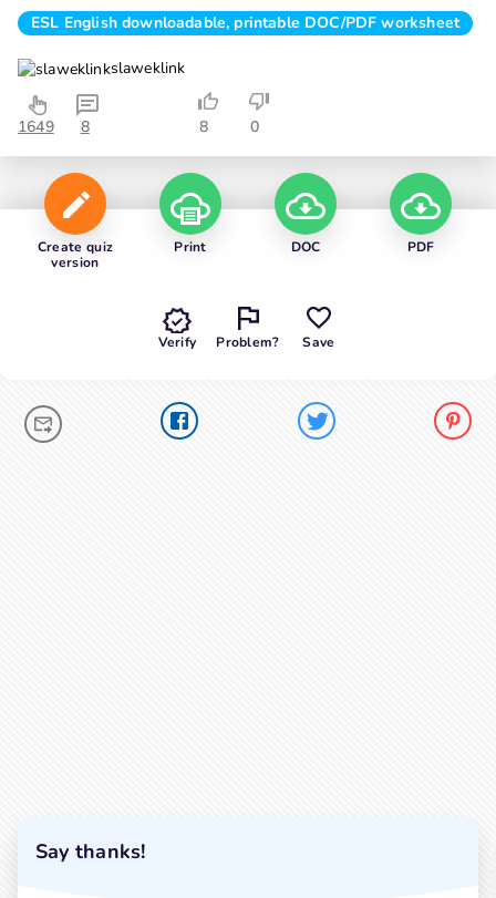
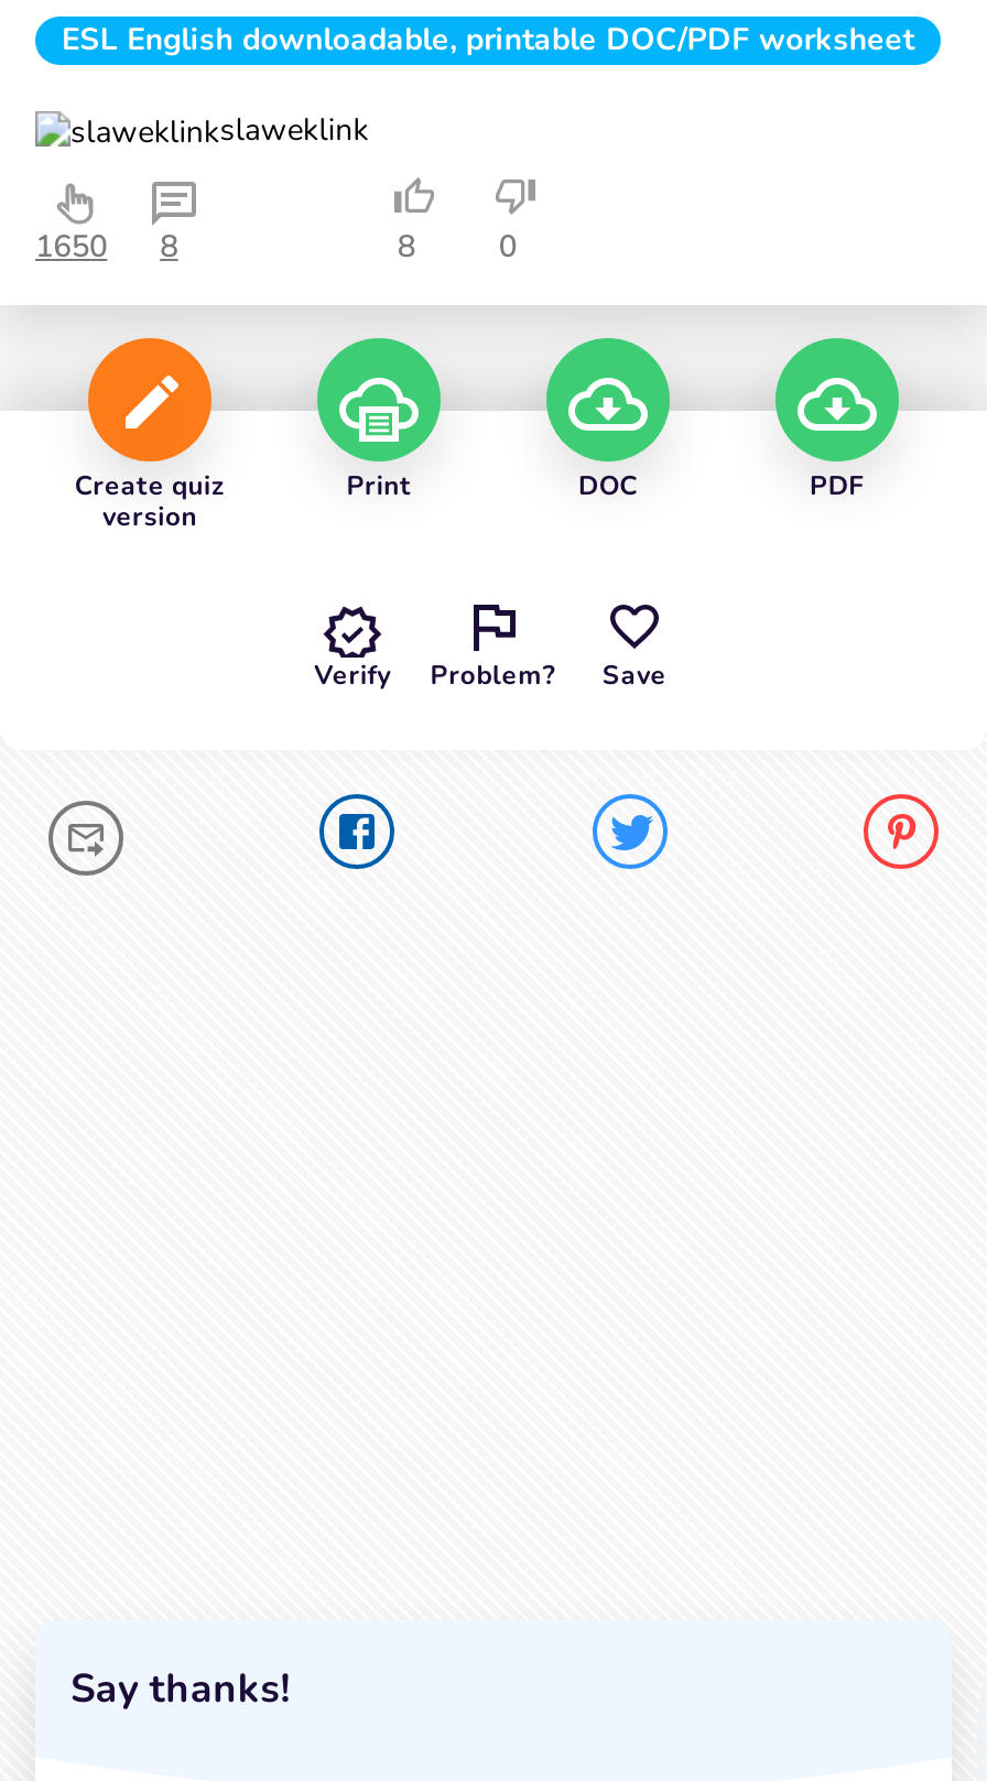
[18,116,89,137] 1649 8 -> [35,225,178,267] 1650 8

